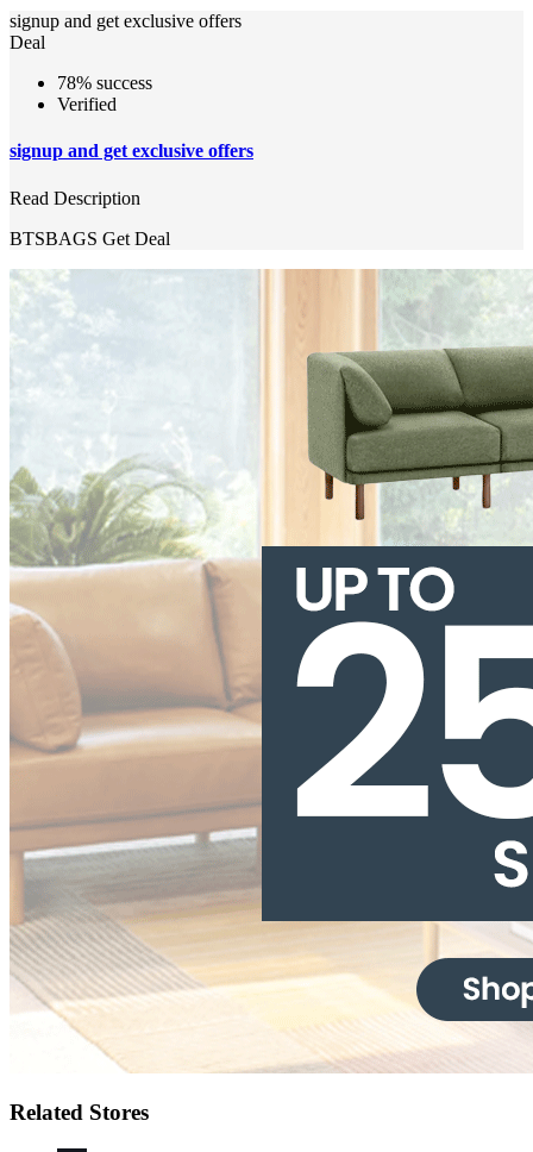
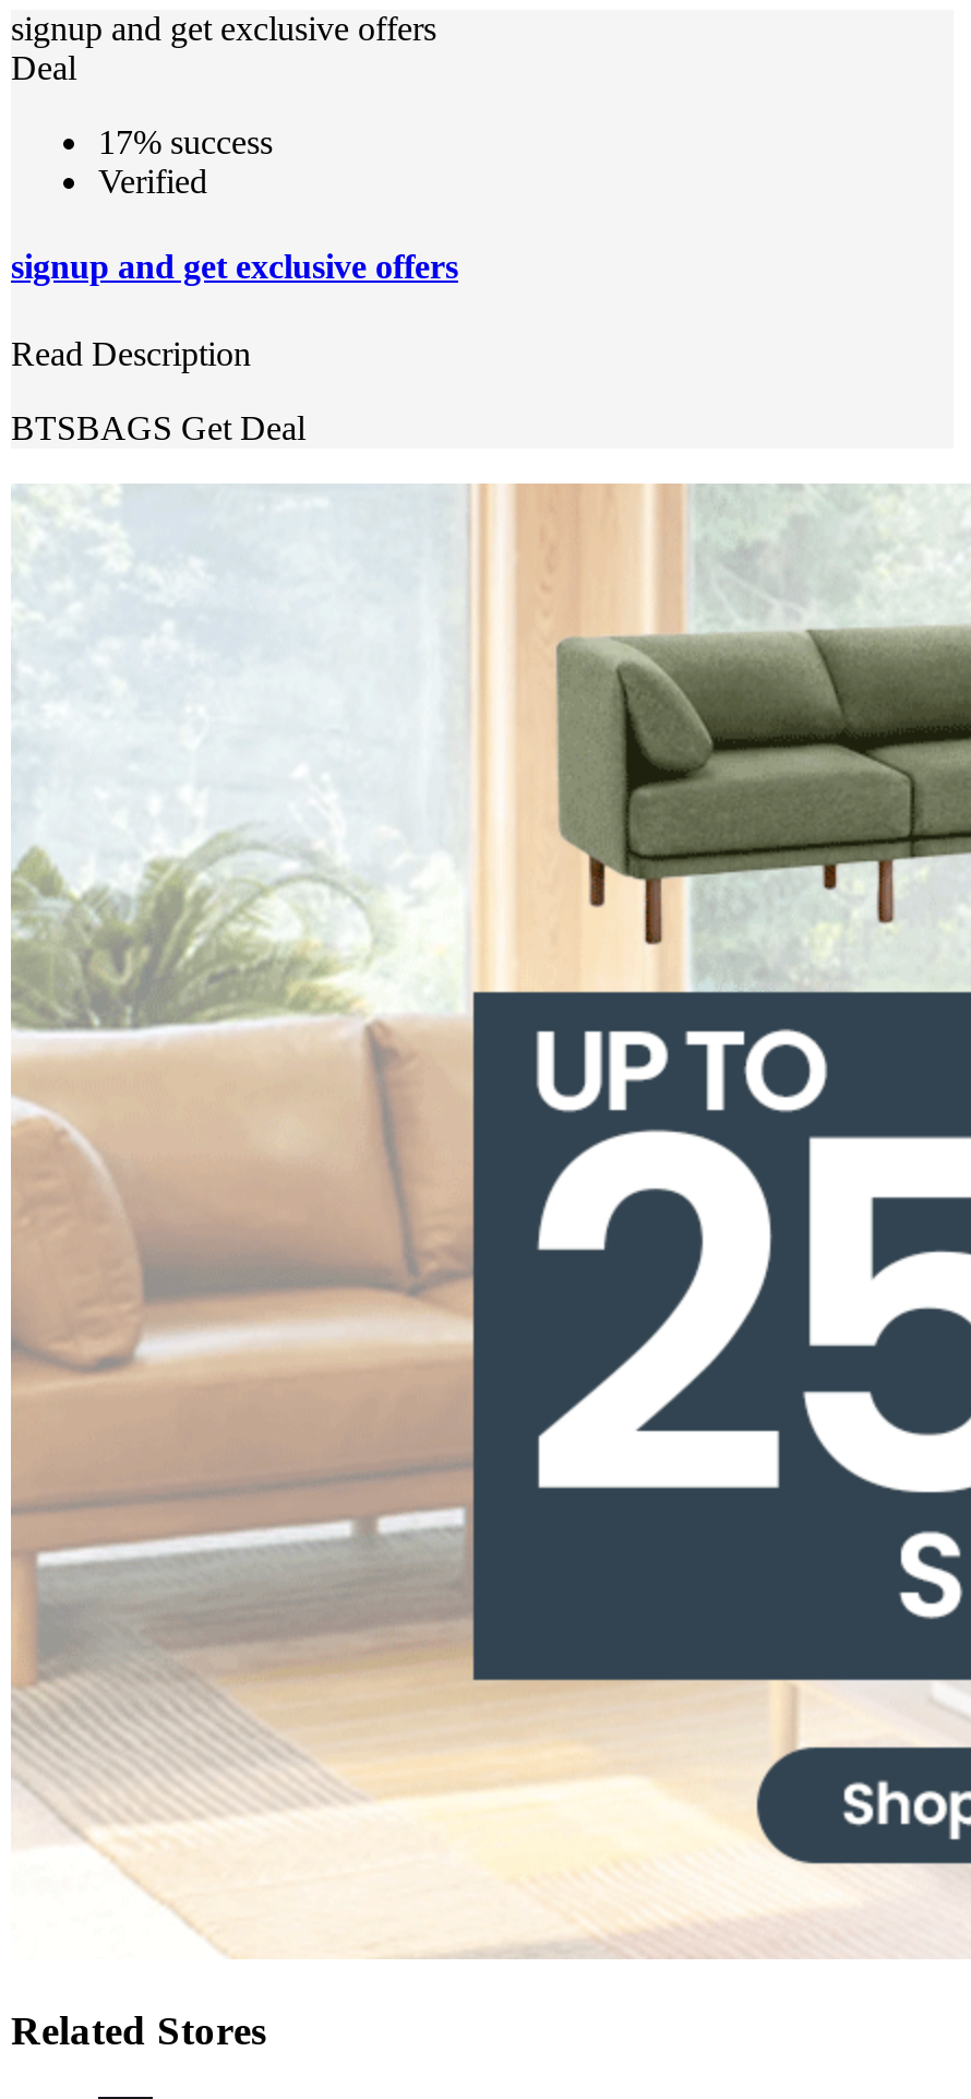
[57,73,152,93] 78% success -> [98,123,273,160] 17% success

